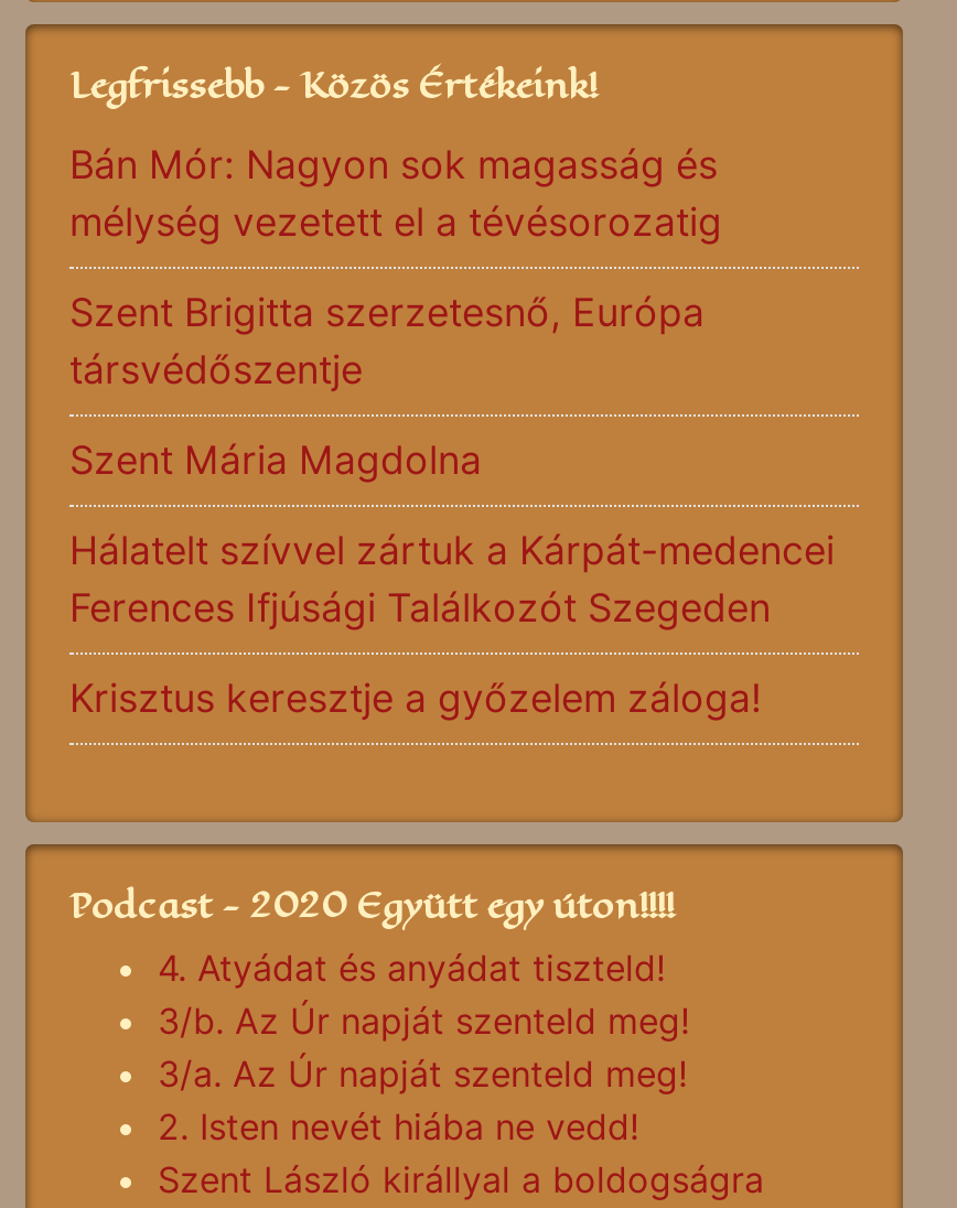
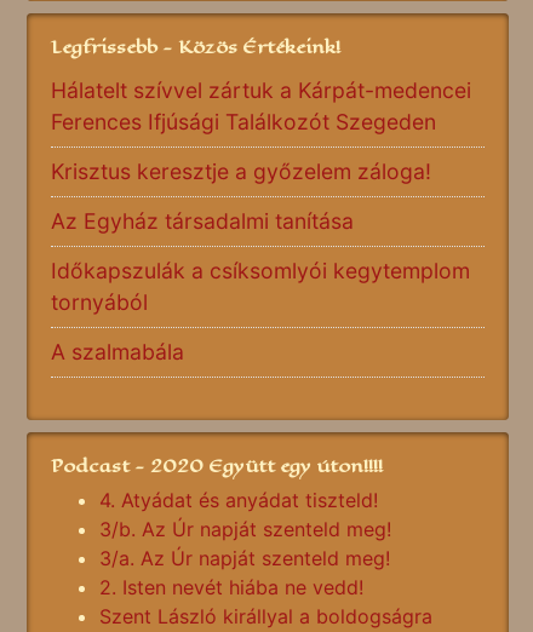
[69,141,722,483] Bán Mór: Nagyon sok magasság és | mélység vezetett el a tévésorozatig | Szent Brigitta szerzetesnő, Európa | társvédőszentje | Szent Mária Magdolna -> none
moved [69,527,835,721] -> [51,77,471,184]: Hálatelt szívvel zártuk a Kárpát-medencei | Ferences Ifjúsági Találkozót Szegeden | Krisztus keresztje a győzelem záloga!
none -> [51,208,470,364] Az Egyház társadalmi tanítása | Időkapszulák a csíksomlyói kegytemplom | tornyából | A szalmabála

